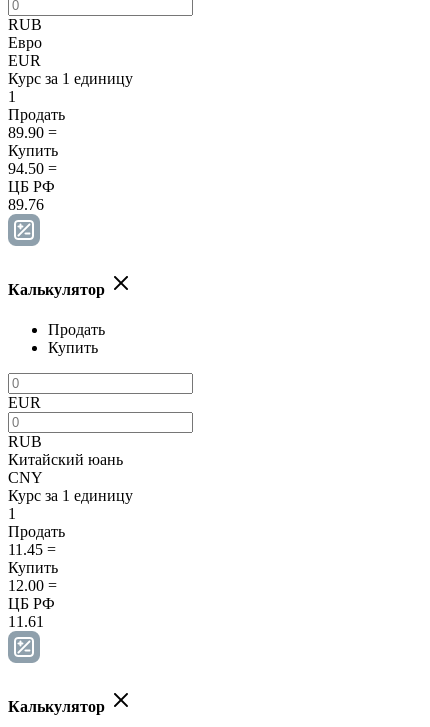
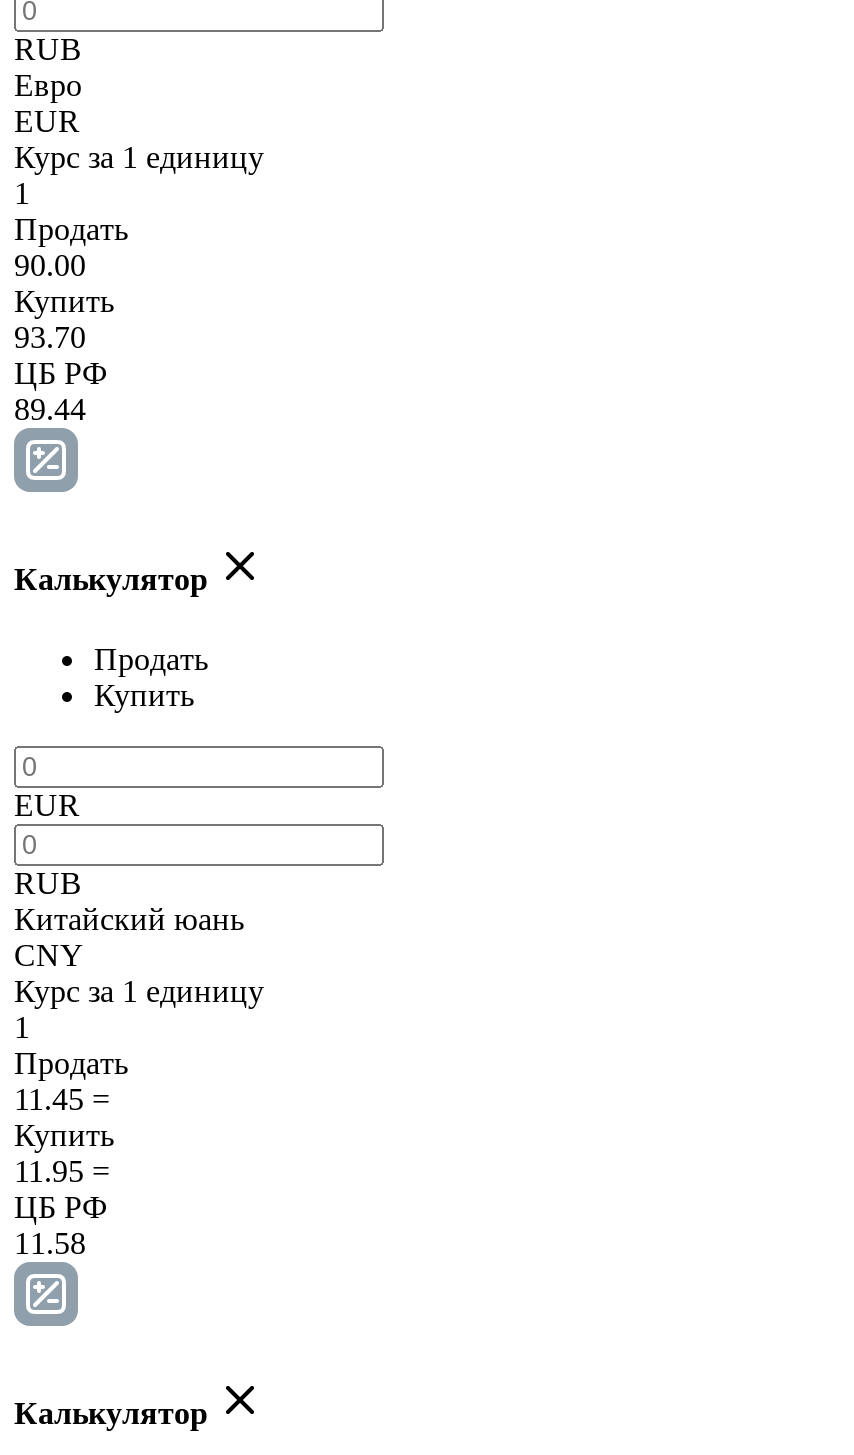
[8,124,57,141] 89.90 = -> [14,248,86,282] 90.00
[8,160,57,177] 94.50 = -> [14,320,86,354] 93.70
[8,196,44,213] 89.76 -> [14,392,86,426] 89.44
[8,577,57,594] 12.00 = -> [14,1153,110,1187] 11.95 =
[8,613,44,630] 11.61 -> [14,1225,86,1259] 11.58

